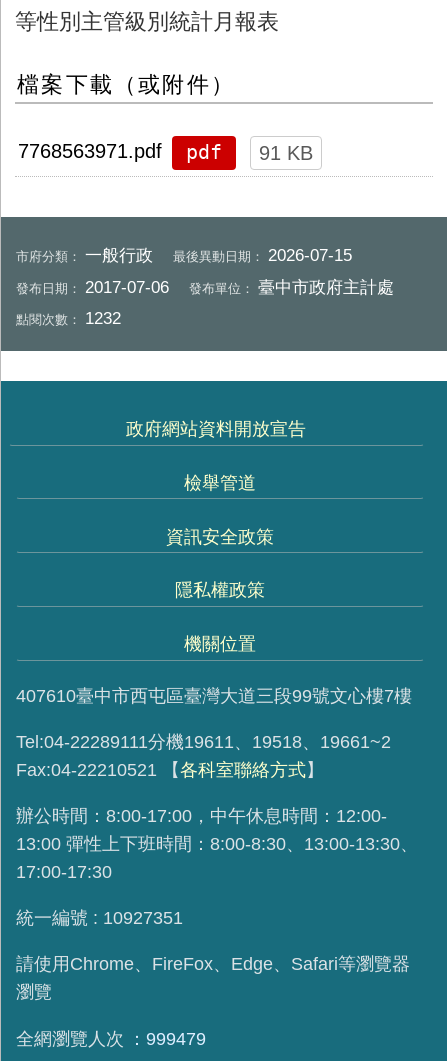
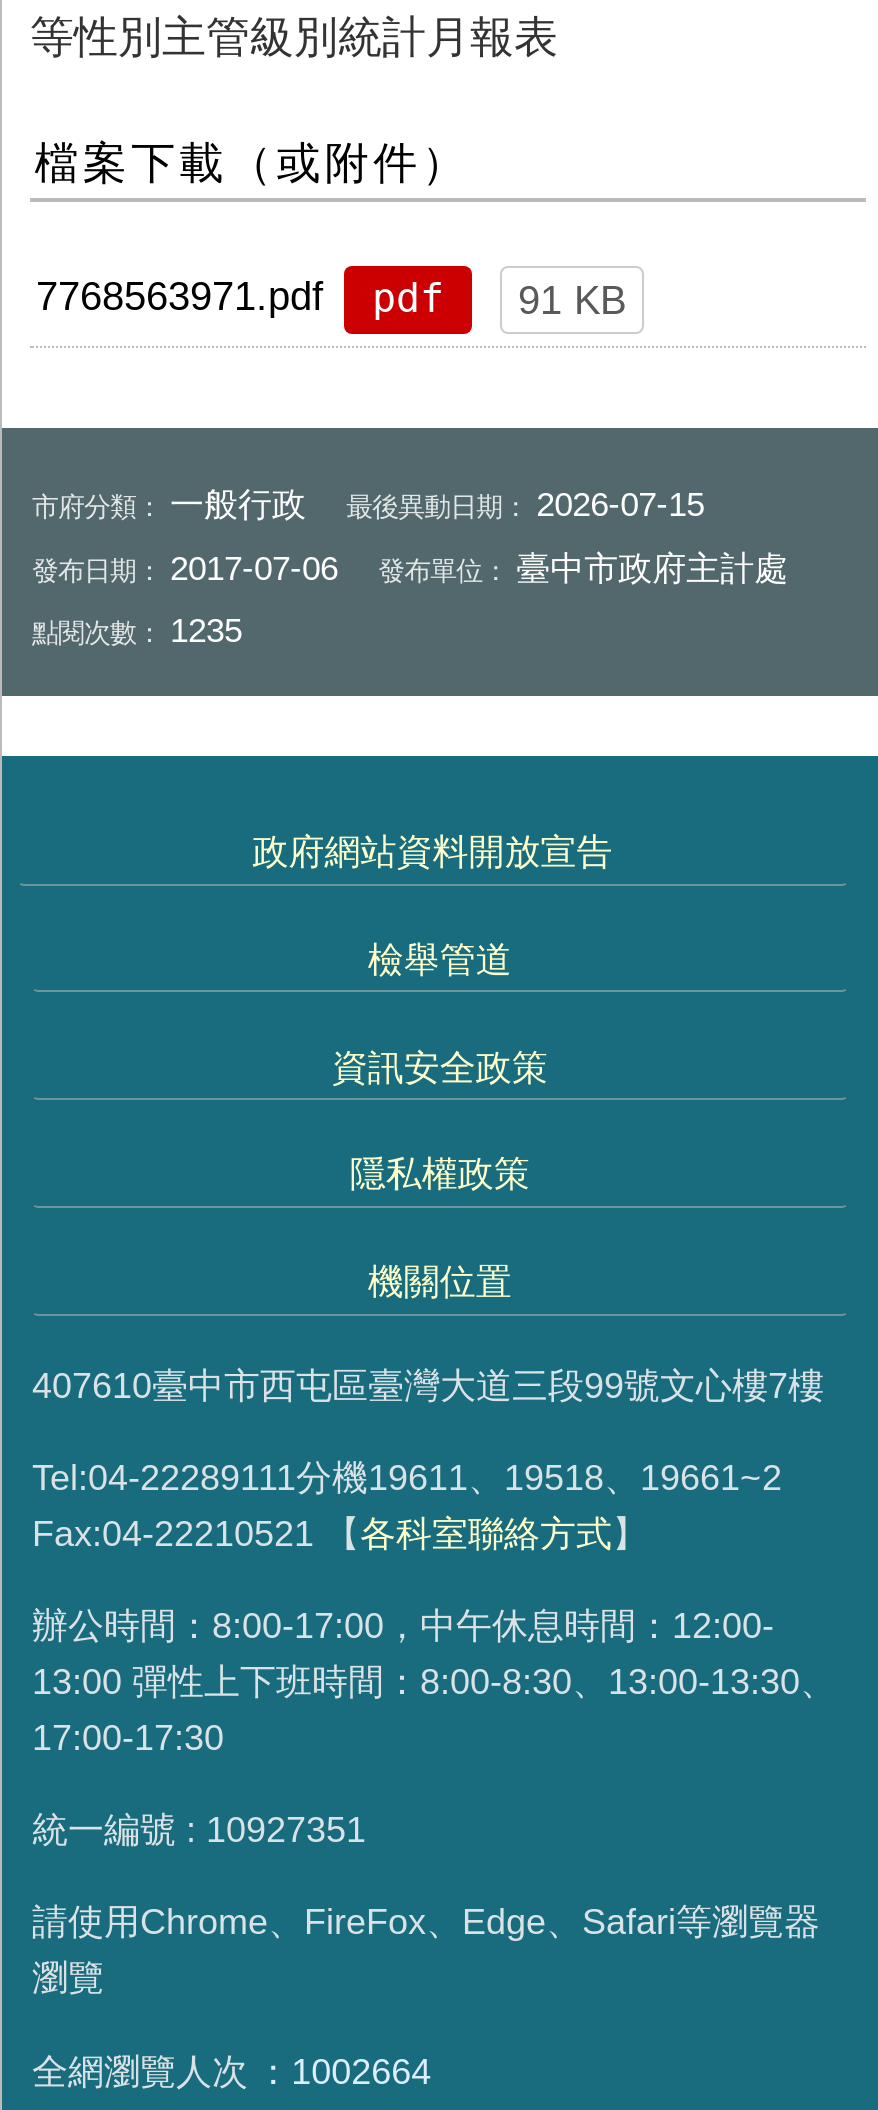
[16,309,121,328] 點閱次數：1232 -> [32,612,242,650] 點閱次數：1235
[16,1029,206,1049] 全網瀏覽人次 999479 -> [32,2052,431,2092] 全網瀏覽人次 1002664

